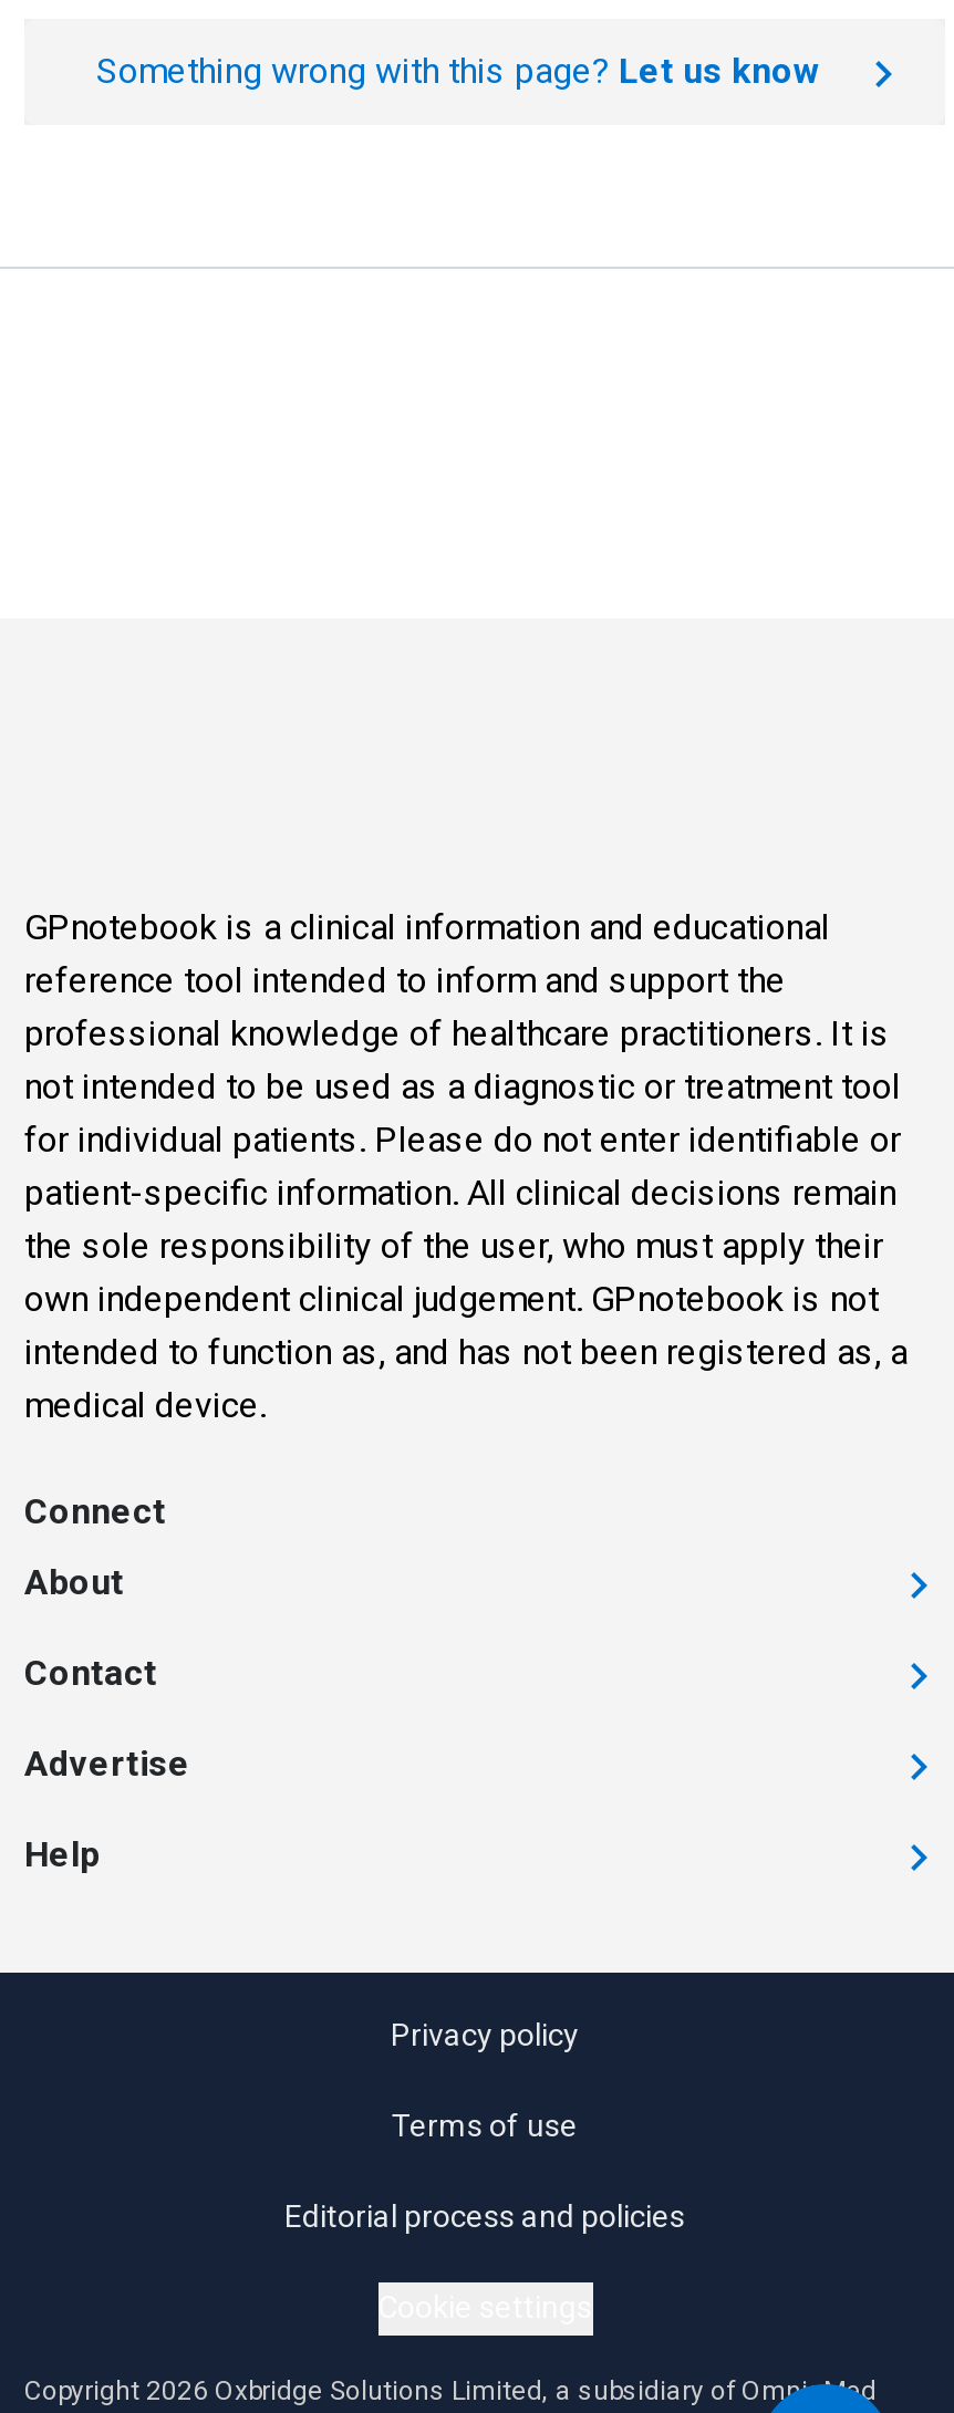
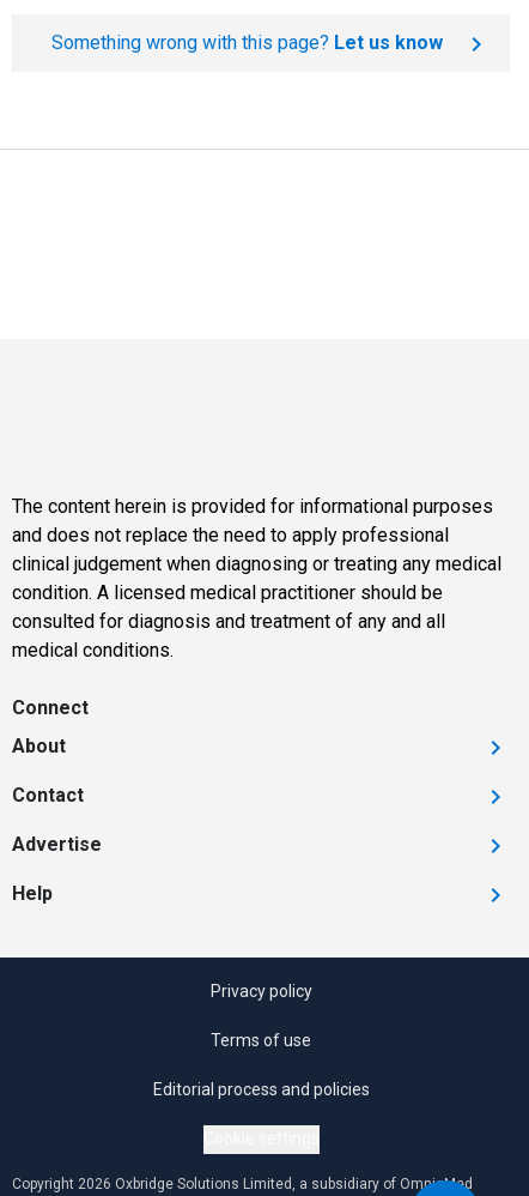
[24,906,908,1426] GPnotebook is a clinical information and educational | reference tool intended to inform and support the | professional knowledge of healthcare practitioners. It is | not intended to be used as a diagnostic or treatment tool | for individual patients. Please do not enter identifiable or | patient-specific information. All clinical decisions remain | the sole responsibility of the user, who must apply their | own independent clinical judgement. GPnotebook is not | intended to function as, and has not been registered as, a | medical device. -> [12,495,501,662] The content herein is provided for informational purposes | and does not replace the need to apply professional | clinical judgement when diagnosing or treating any medical | condition. A licensed medical practitioner should be | consulted for diagnosis and treatment of any and all | medical conditions.

